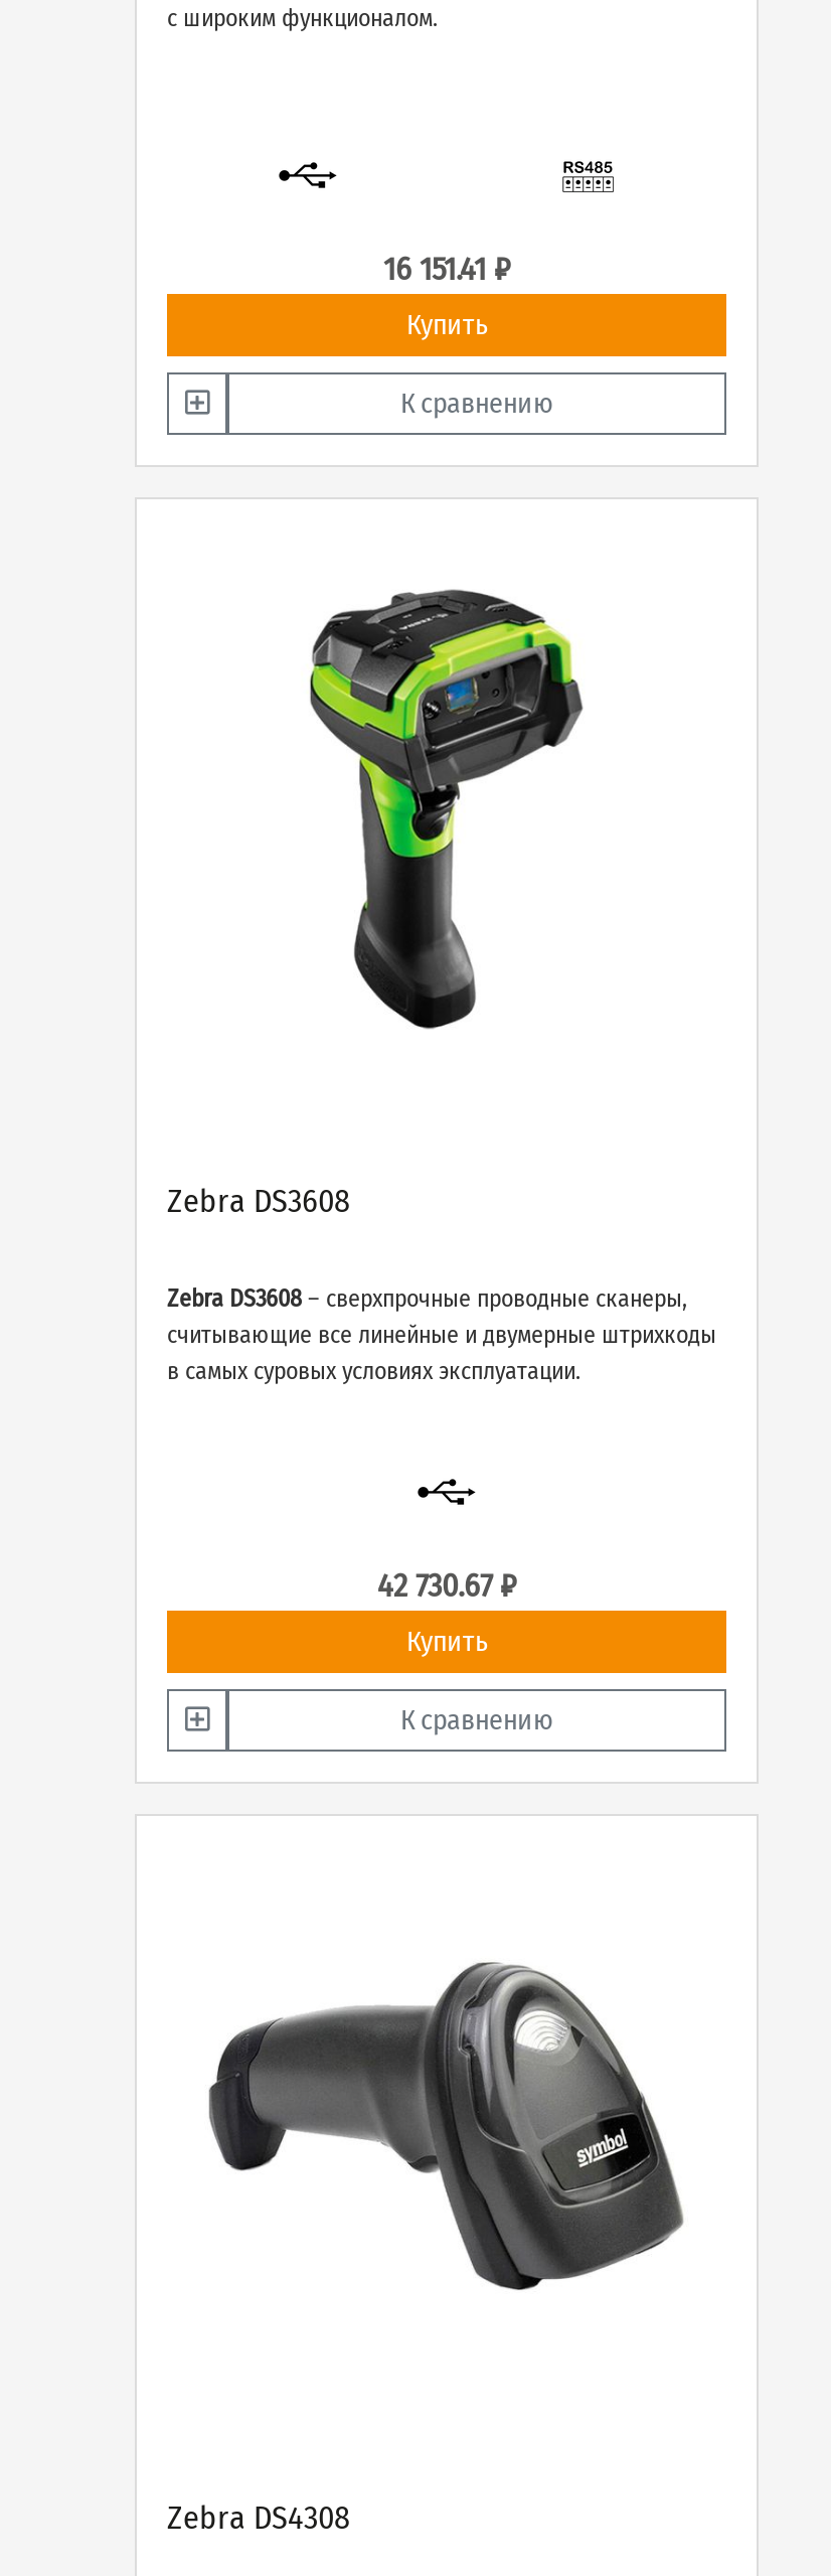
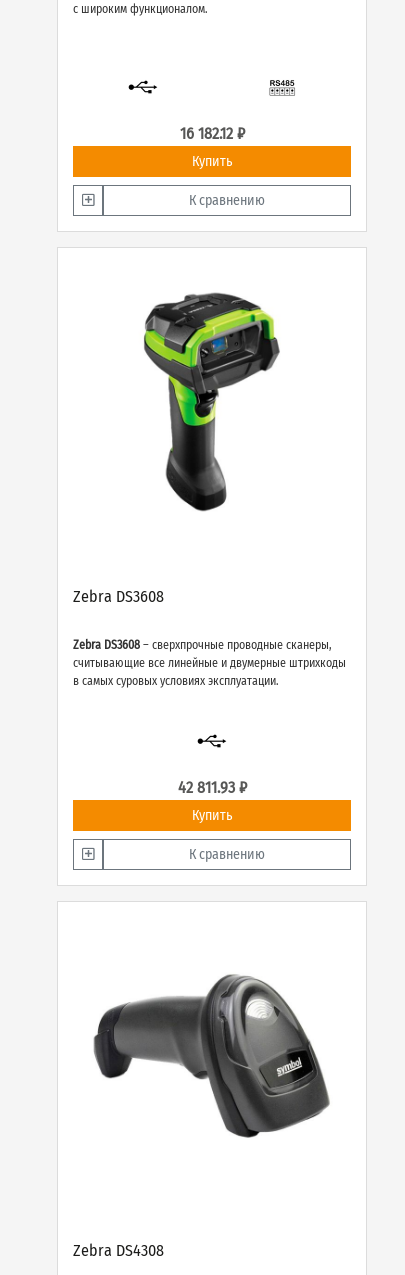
[383,249,510,287] 16 151.41 ₽ -> [179,124,244,143] 16 182.12 ₽
[377,1566,516,1604] 42 730.67 ₽ -> [177,778,246,797] 42 811.93 ₽

